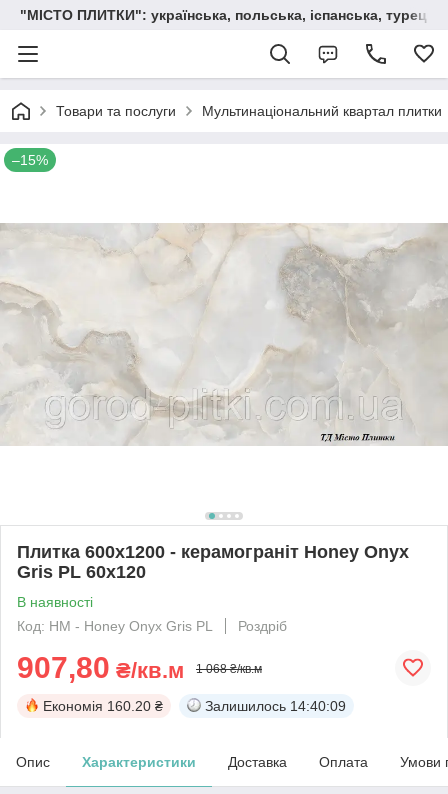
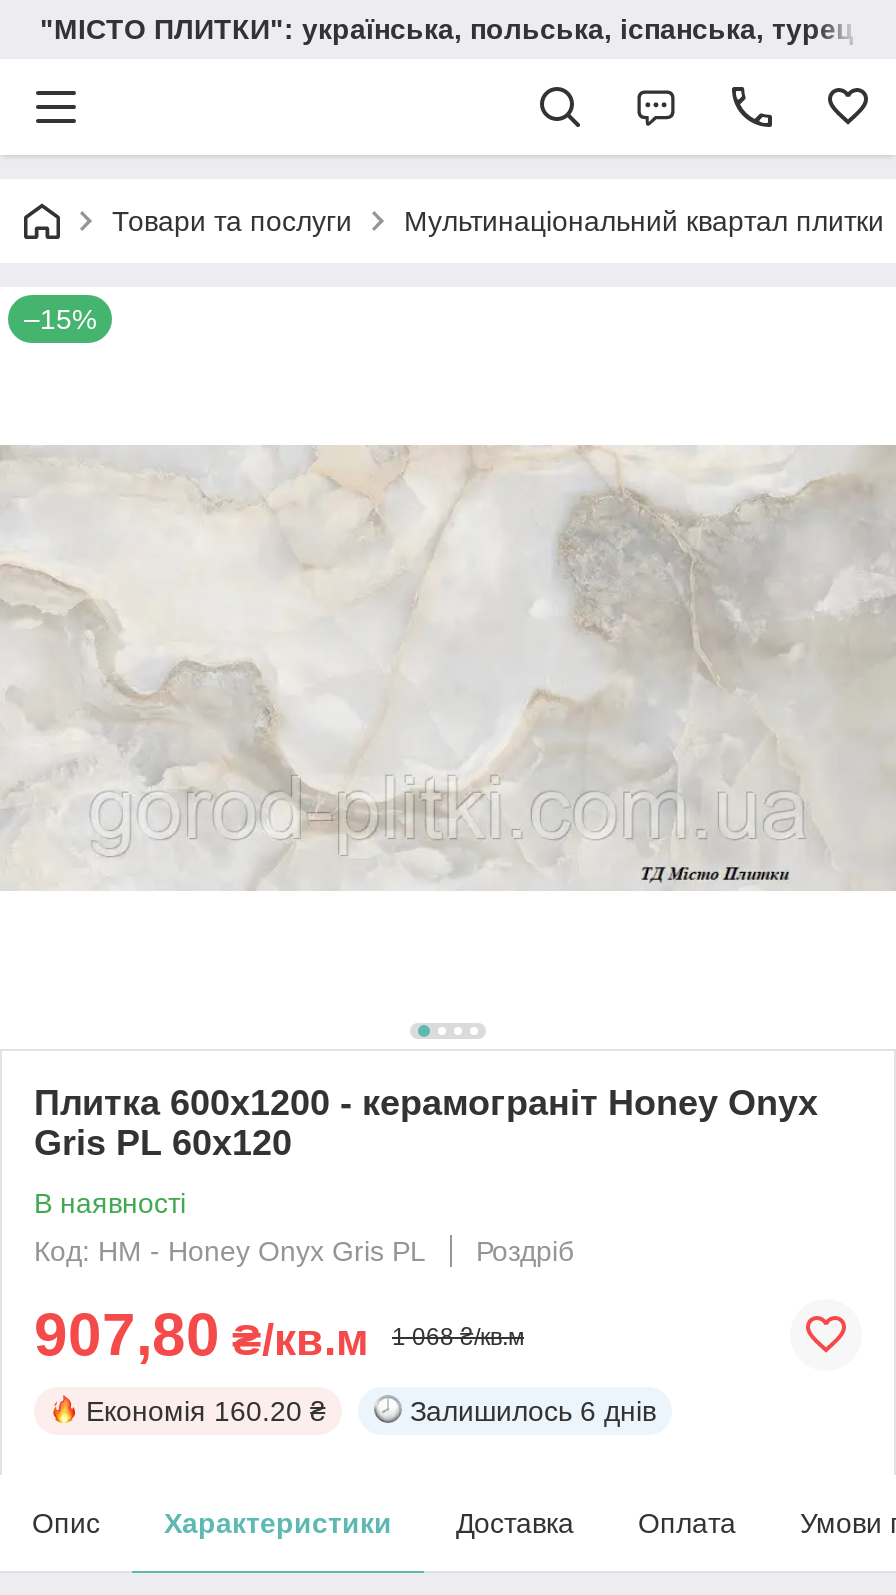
[205,698,346,714] Залишилось 14:40:09 -> [410,1395,656,1427] Залишилось 6 днів

